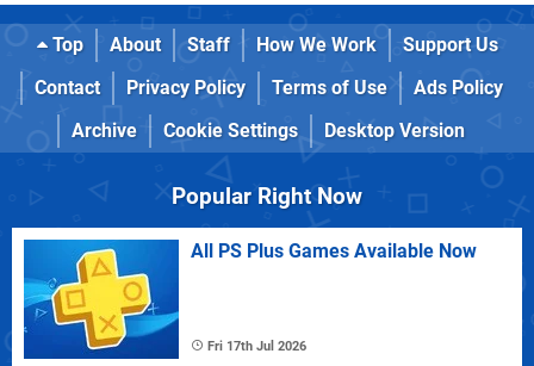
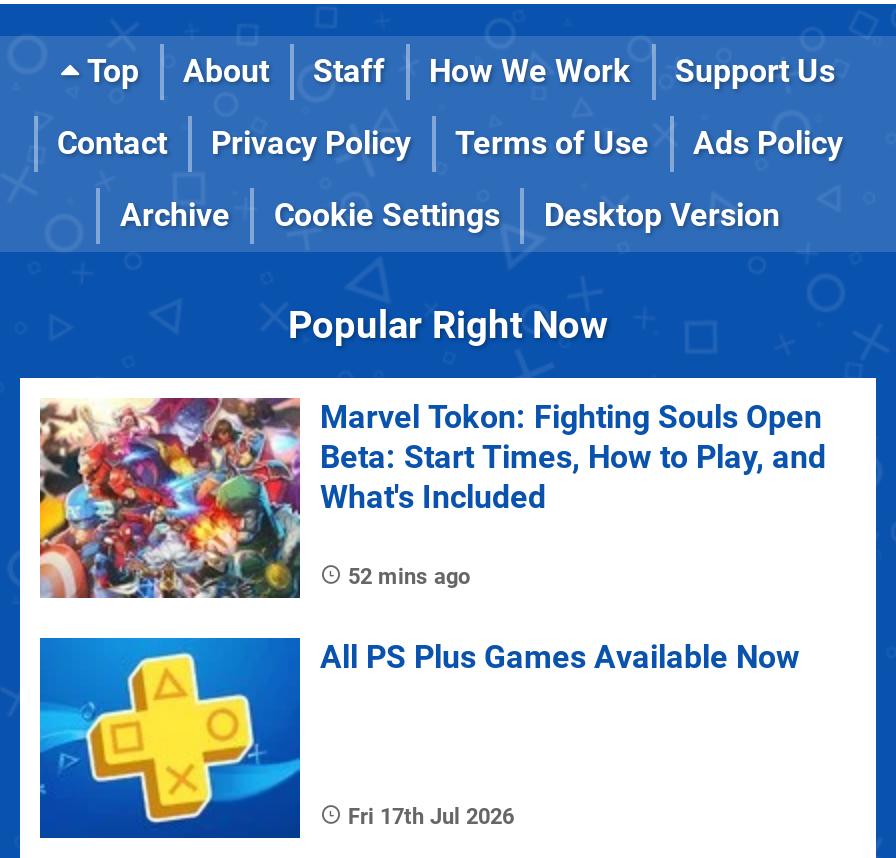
none -> [38,396,826,600] [image] | Marvel Tokon: Fighting Souls Open | Beta: Start Times, How to Play, and | What's Included | 52 mins ago

